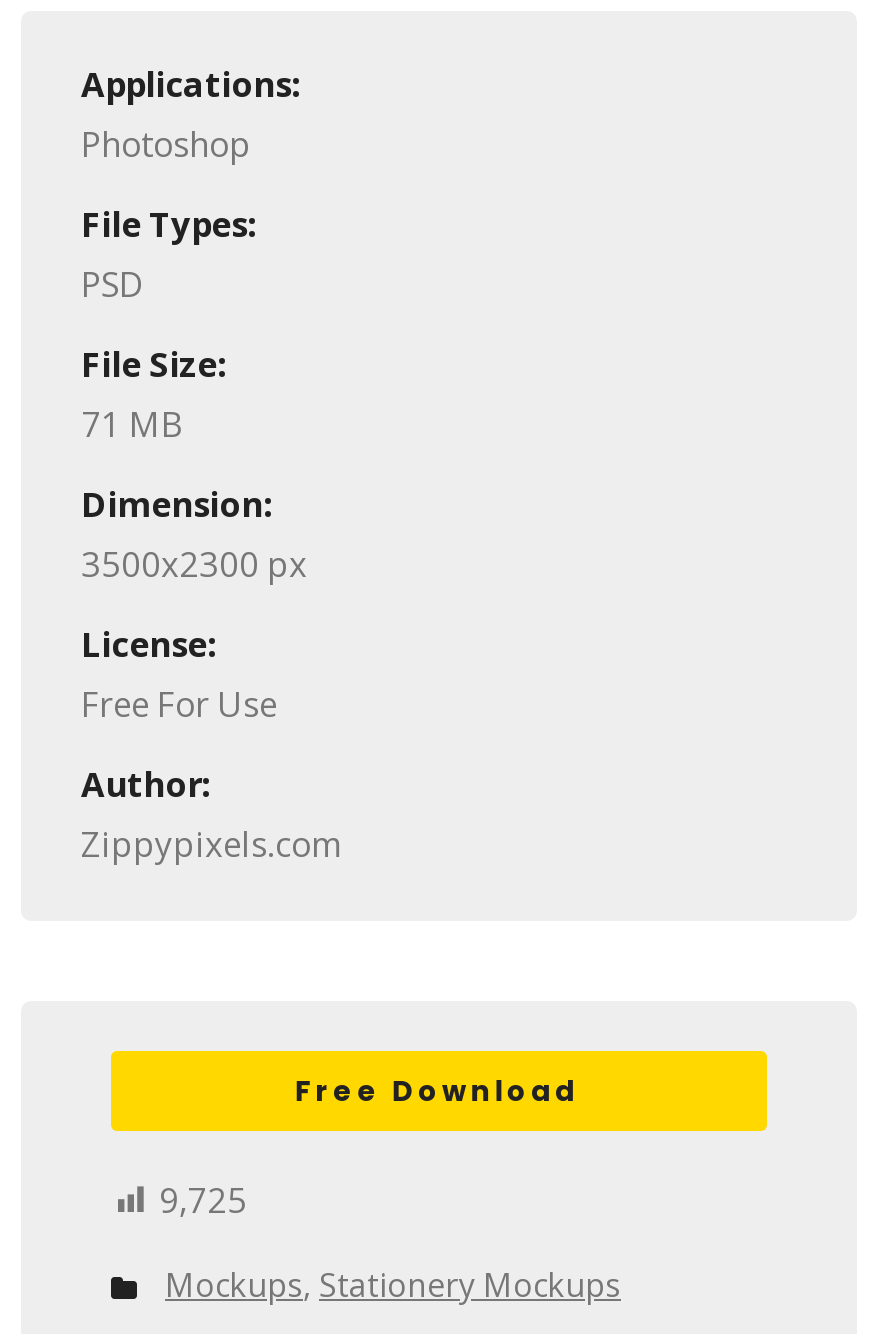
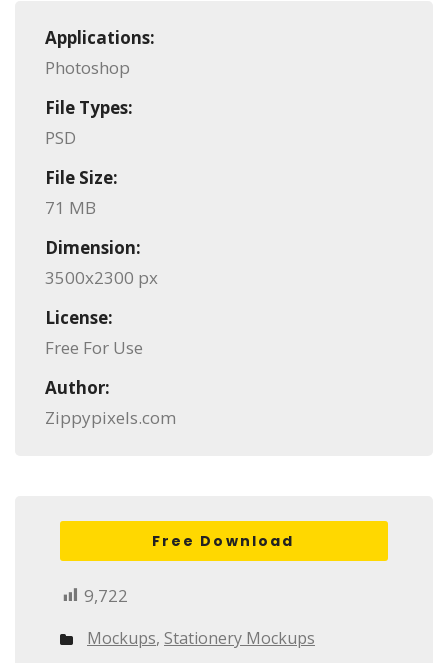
[159,1176,247,1222] 9,725 -> [84,584,128,607] 9,722

